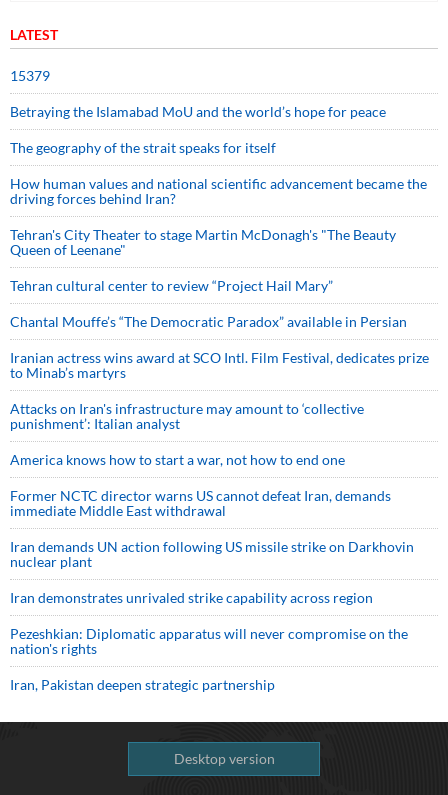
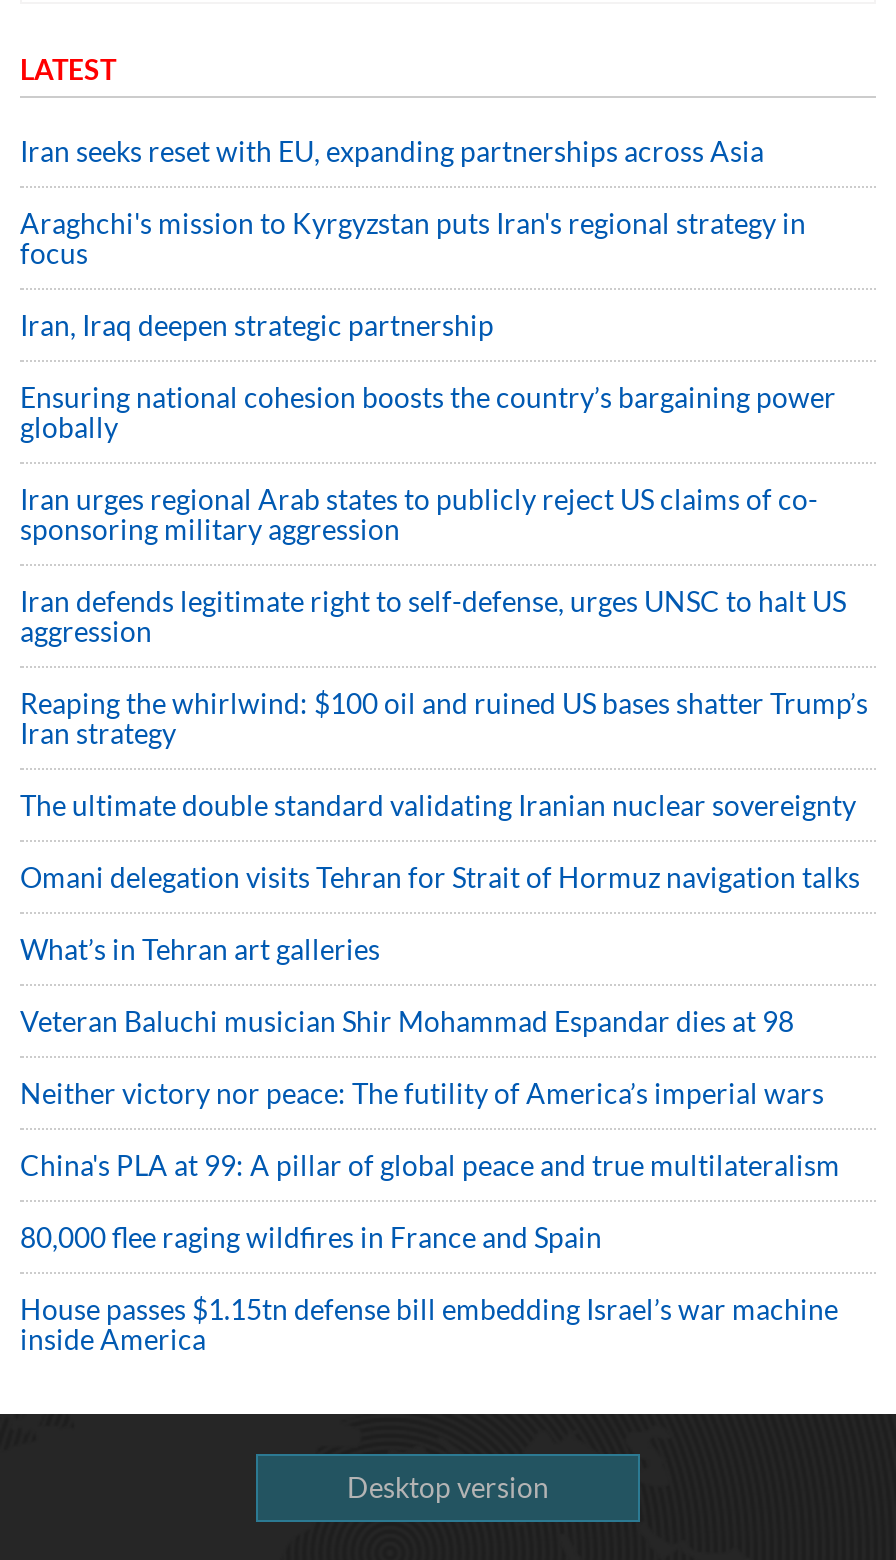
[10,67,50,84] 15379 -> [20,135,764,169] Iran seeks reset with EU, expanding partnerships across Asia
[10,103,386,120] Betraying the Islamabad MoU and the world’s hope for peace -> [20,207,806,271] Araghchi's mission to Kyrgyzstan puts Iran's regional strategy in | focus
[10,139,276,156] The geography of the strait speaks for itself -> [20,309,500,343] Iran, Iraq deepen strategic partnership
[10,175,427,207] How human values and national scientific advancement became the | driving forces behind Iran? -> [20,381,836,445] Ensuring national cohesion boosts the country’s bargaining power | globally
[10,226,396,258] Tehran's City Theater to stage Martin McDonagh's "The Beauty | Queen of Leenane" -> [20,483,818,547] Iran urges regional Arab states to publicly reject US claims of co- | sponsoring military aggression
[10,277,333,294] Tehran cultural center to review “Project Hail Mary” -> [20,585,846,649] Iran defends legitimate right to self-defense, urges UNSC to halt US | aggression
[10,313,407,330] Chantal Mouffe’s “The Democratic Paradox” available in Persian -> [20,687,868,751] Reaping the whirlwind: $100 oil and ruined US bases shatter Trump’s | Iran strategy
[10,349,429,381] Iranian actress wins award at SCO Intl. Film Festival, dedicates prize | to Minab’s martyrs -> [20,789,856,823] The ultimate double standard validating Iranian nuclear sovereignty
[10,400,364,432] Attacks on Iran's infrastructure may amount to ‘collective | punishment’: Italian analyst -> [20,861,860,895] Omani delegation visits Tehran for Strait of Hormuz navigation talks
[10,451,345,468] America knows how to start a war, not how to end one -> [20,933,380,967] What’s in Tehran art galleries
[10,487,391,519] Former NCTC director warns US cannot defeat Iran, demands | immediate Middle East withdrawal -> [20,1005,794,1039] Veteran Baluchi musician Shir Mohammad Espandar dies at 98
[10,538,414,570] Iran demands UN action following US missile strike on Darkhovin | nuclear plant -> [20,1077,824,1111] Neither victory nor peace: The futility of America’s imperial wars
[10,589,373,606] Iran demonstrates unrivaled strike capability across region -> [20,1149,840,1183] China's PLA at 99: A pillar of global peace and true multilateralism
[10,625,408,657] Pezeshkian: Diplomatic apparatus will never compromise on the | nation's rights -> [20,1221,602,1255] 80,000 flee raging wildfires in France and Spain
[10,676,275,693] Iran, Pakistan deepen strategic partnership -> [20,1293,838,1357] House passes $1.15tn defense bill embedding Israel’s war machine | inside America

